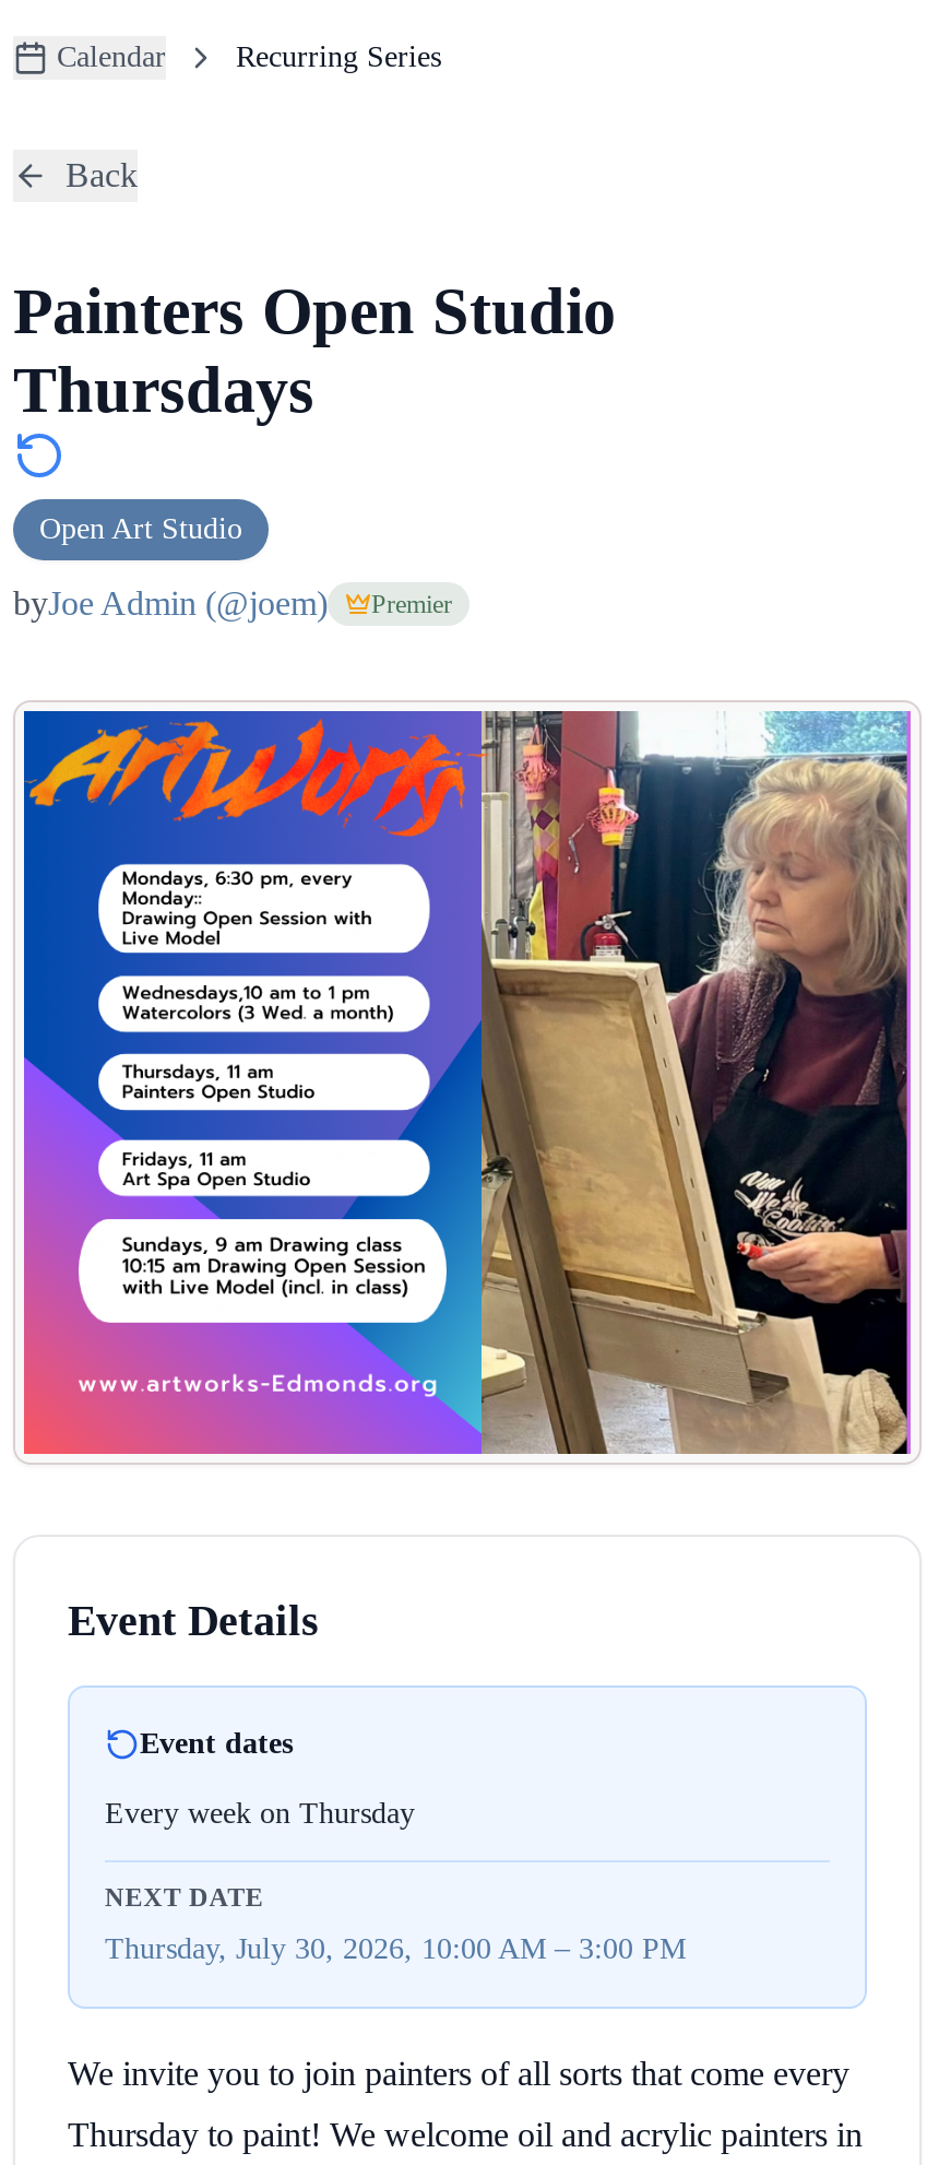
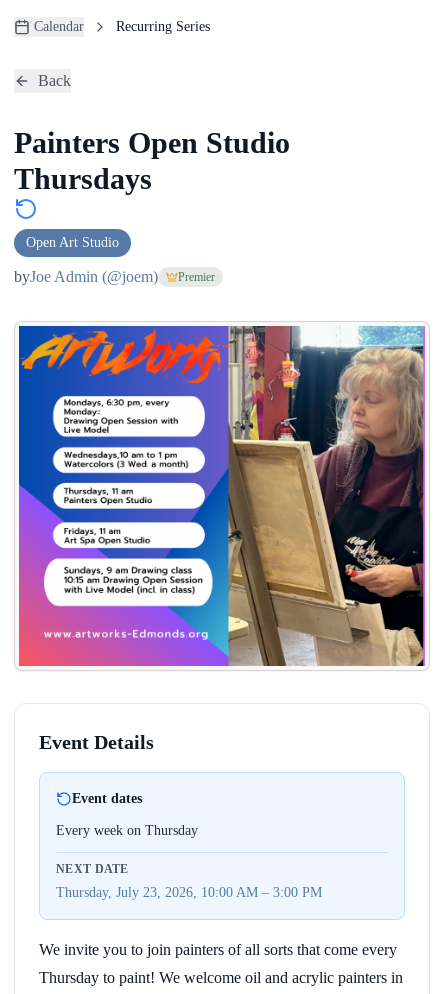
[105,1933,686,1966] Thursday, July 30, 2026, 10:00 AM – 3:00 PM -> [56,885,322,900] Thursday, July 23, 2026, 10:00 AM – 3:00 PM

